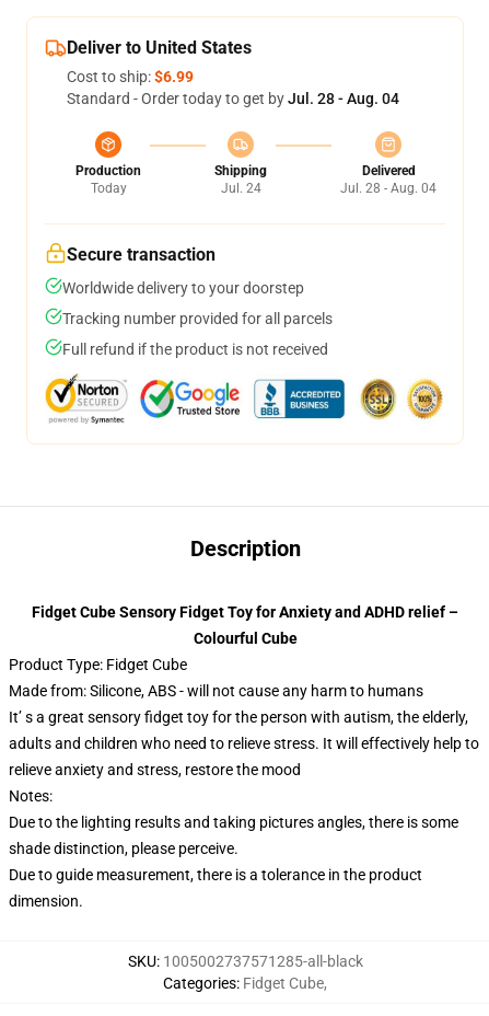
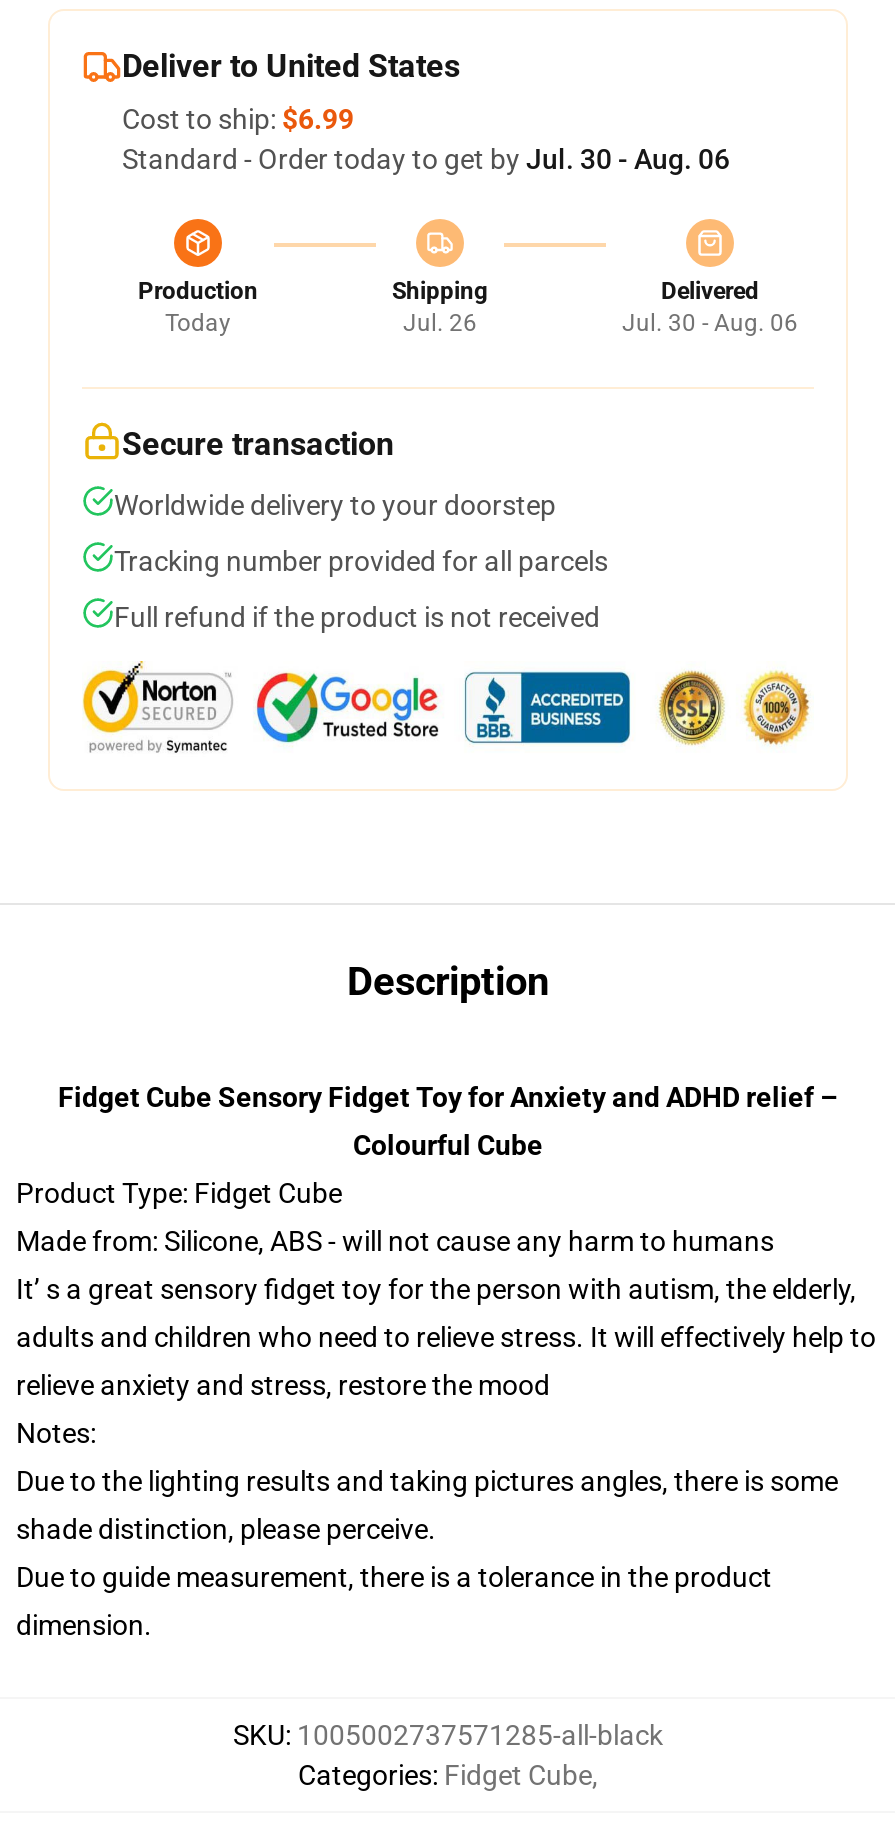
[67,90,399,107] Standard - Order today to get by Jul. 28 - Aug. 04 -> [122,143,730,175] Standard - Order today to get by Jul. 30 - Aug. 06
[220,181,261,196] Jul. 24 -> [403,309,477,337] Jul. 26
[340,181,436,196] Jul. 28 - Aug. 04 -> [622,309,798,337] Jul. 30 - Aug. 06

